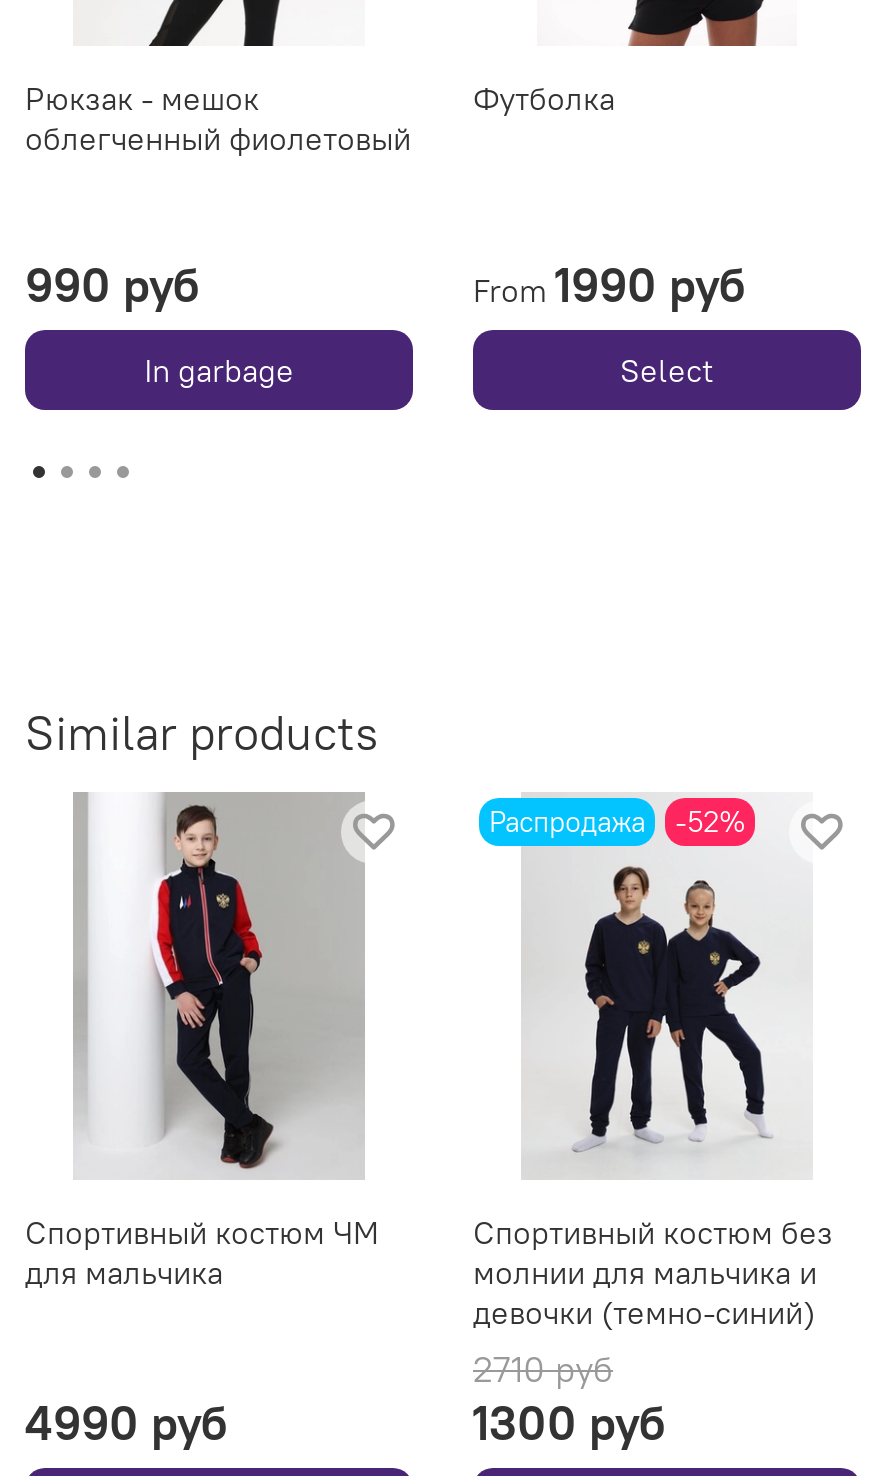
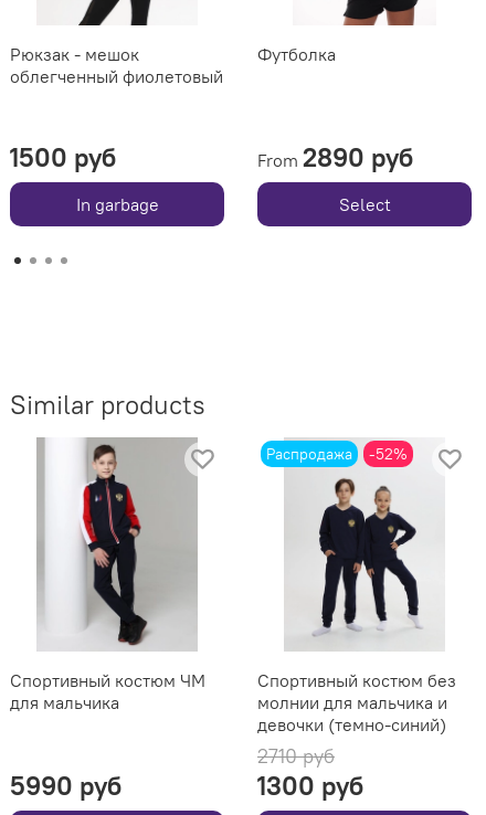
[25,253,199,313] 990 руб -> [10,140,116,173] 1500 руб
[473,253,745,313] From 1990 руб -> [257,140,413,173] From 2890 руб
[25,1392,227,1452] 4990 руб -> [10,769,121,802] 5990 руб

